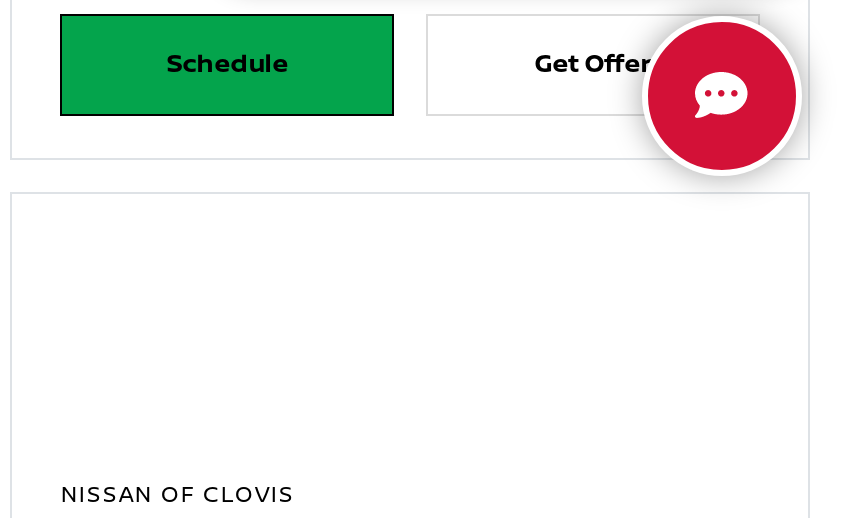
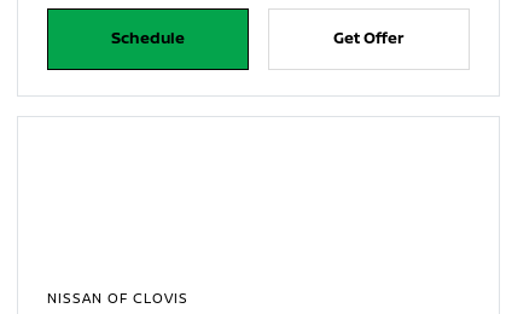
[636,14,804,182] [image] -> none

